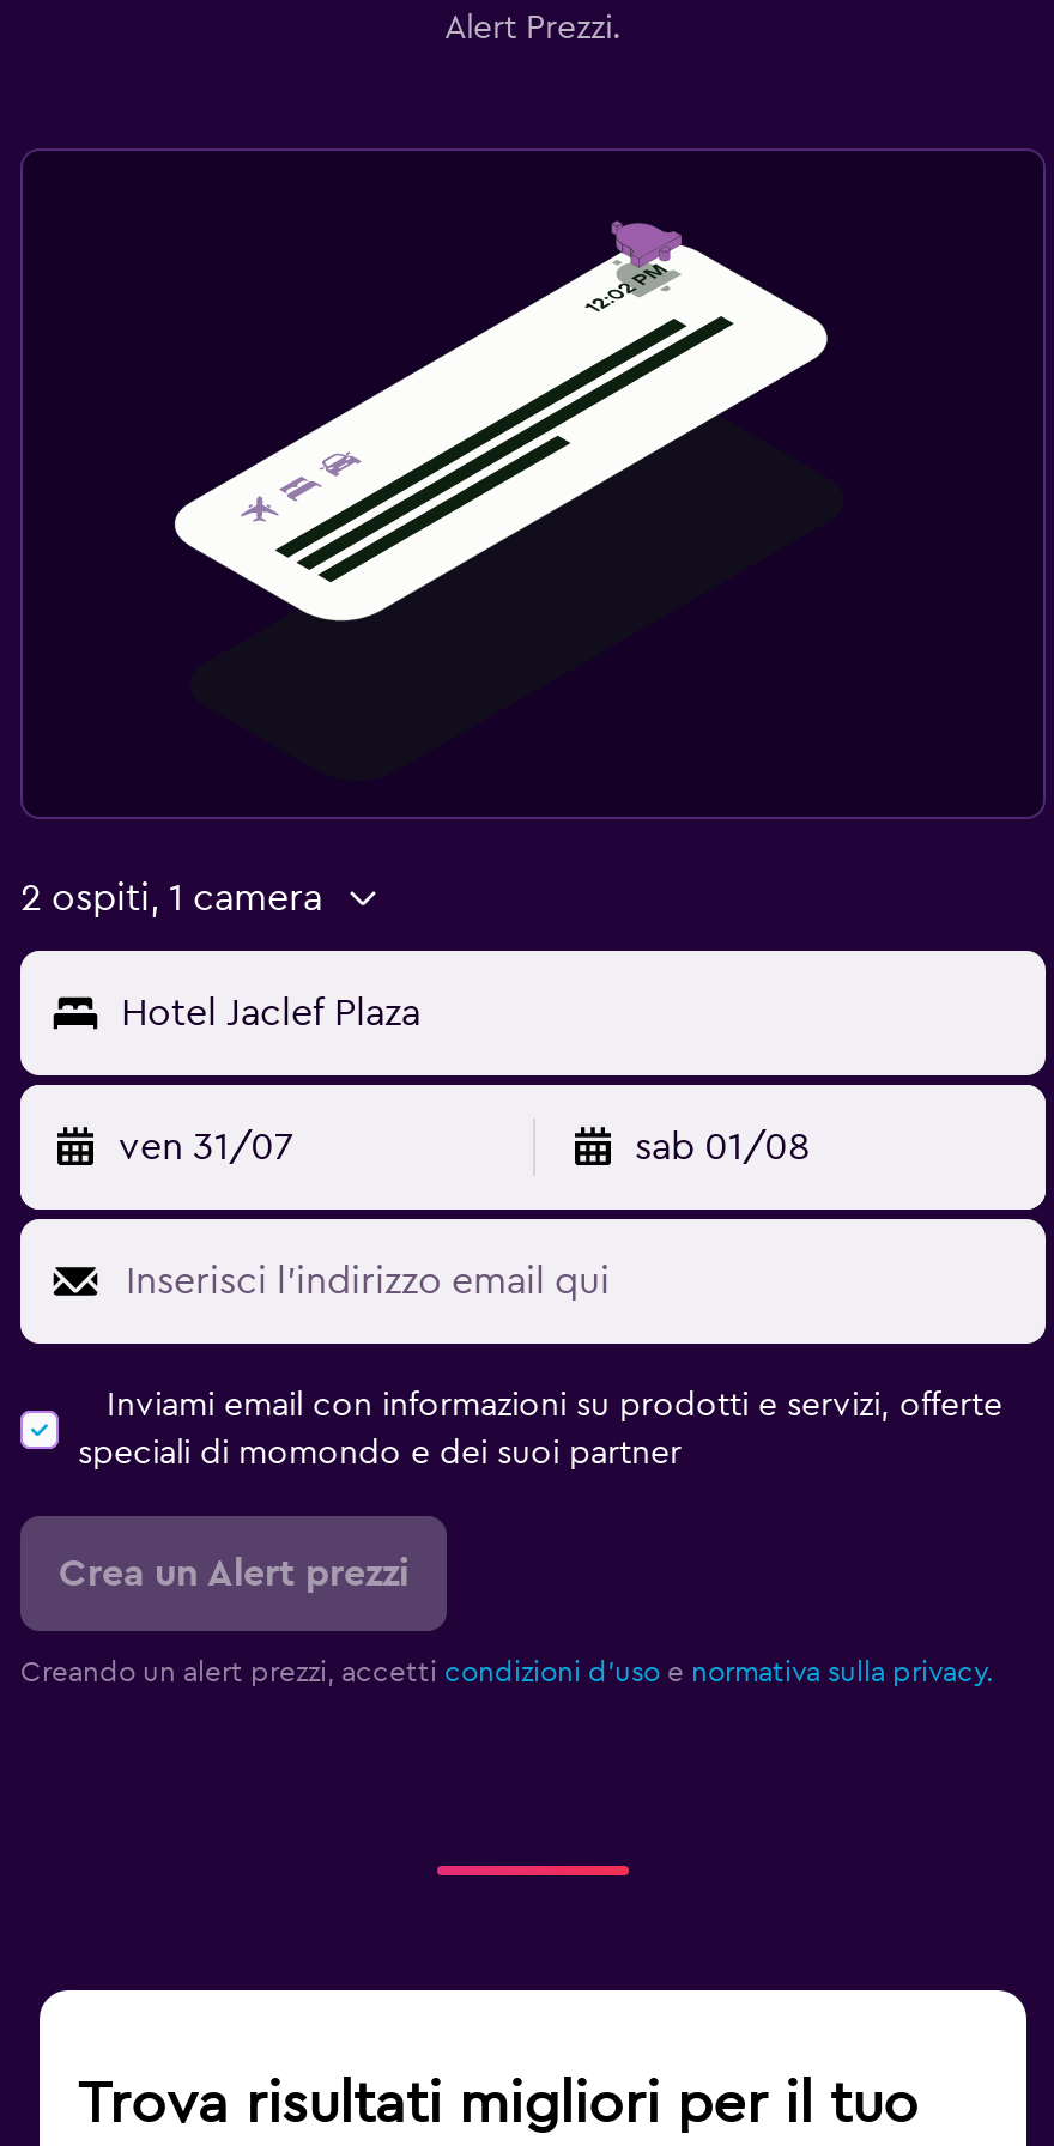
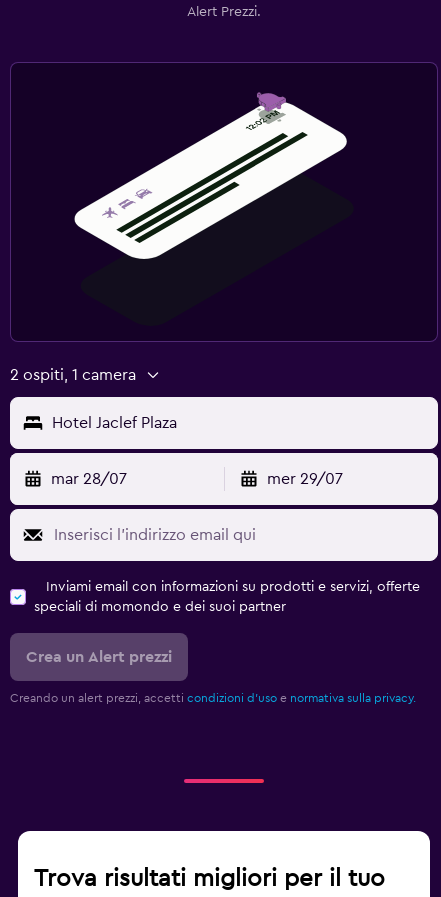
[119,1128,810,1166] ven 31/07 | sab 01/08 -> [51,471,342,487] mar 28/07 | mer 29/07

